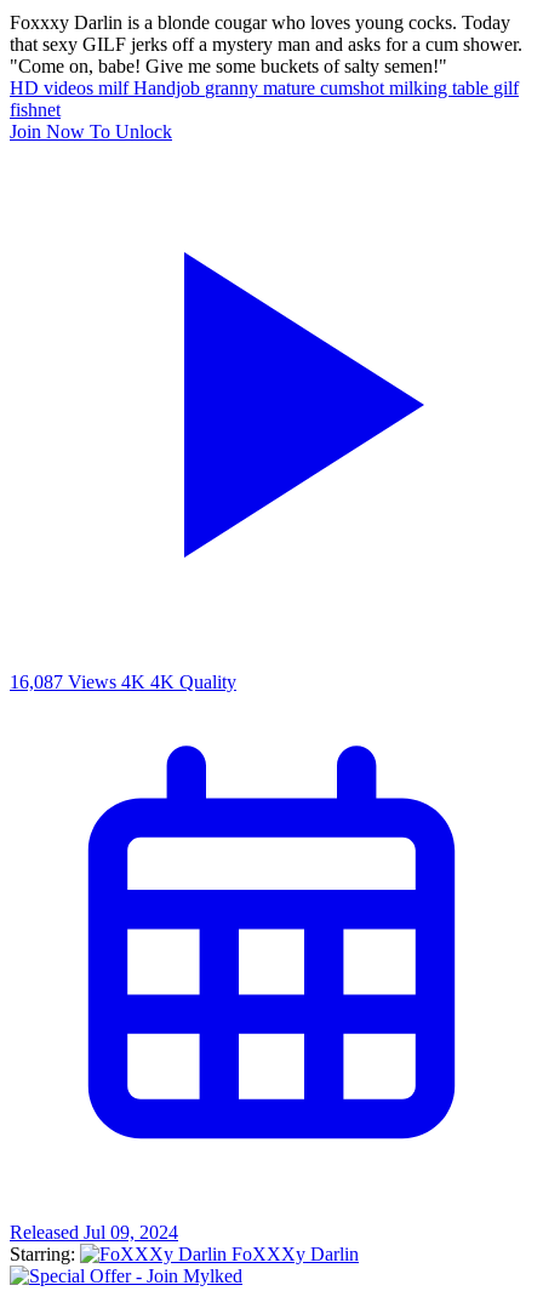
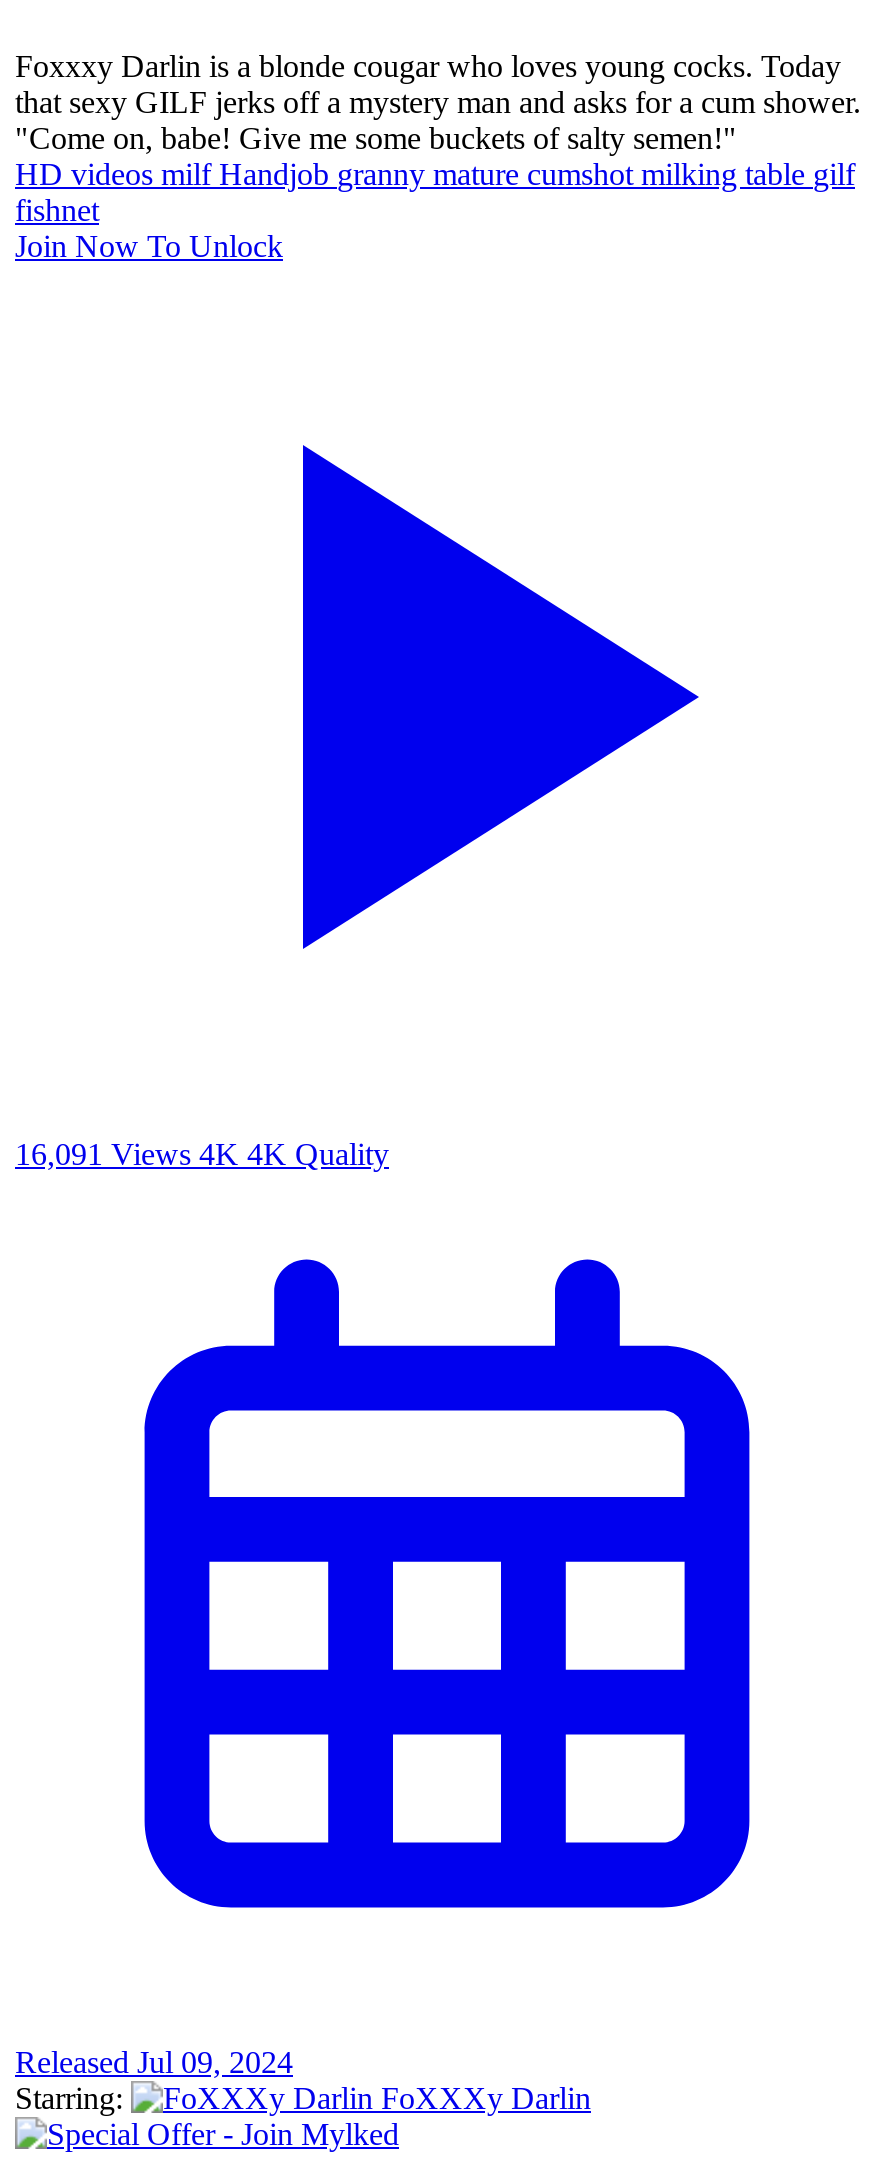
[10,671,236,692] 16,087 Views 4K 4K Quality -> [15,1137,389,1171] 16,091 Views 4K 4K Quality

